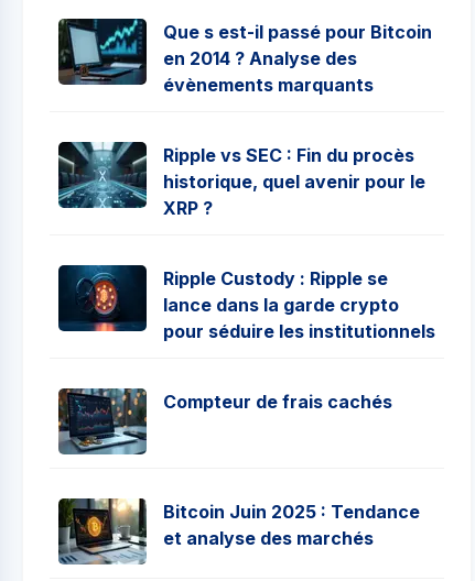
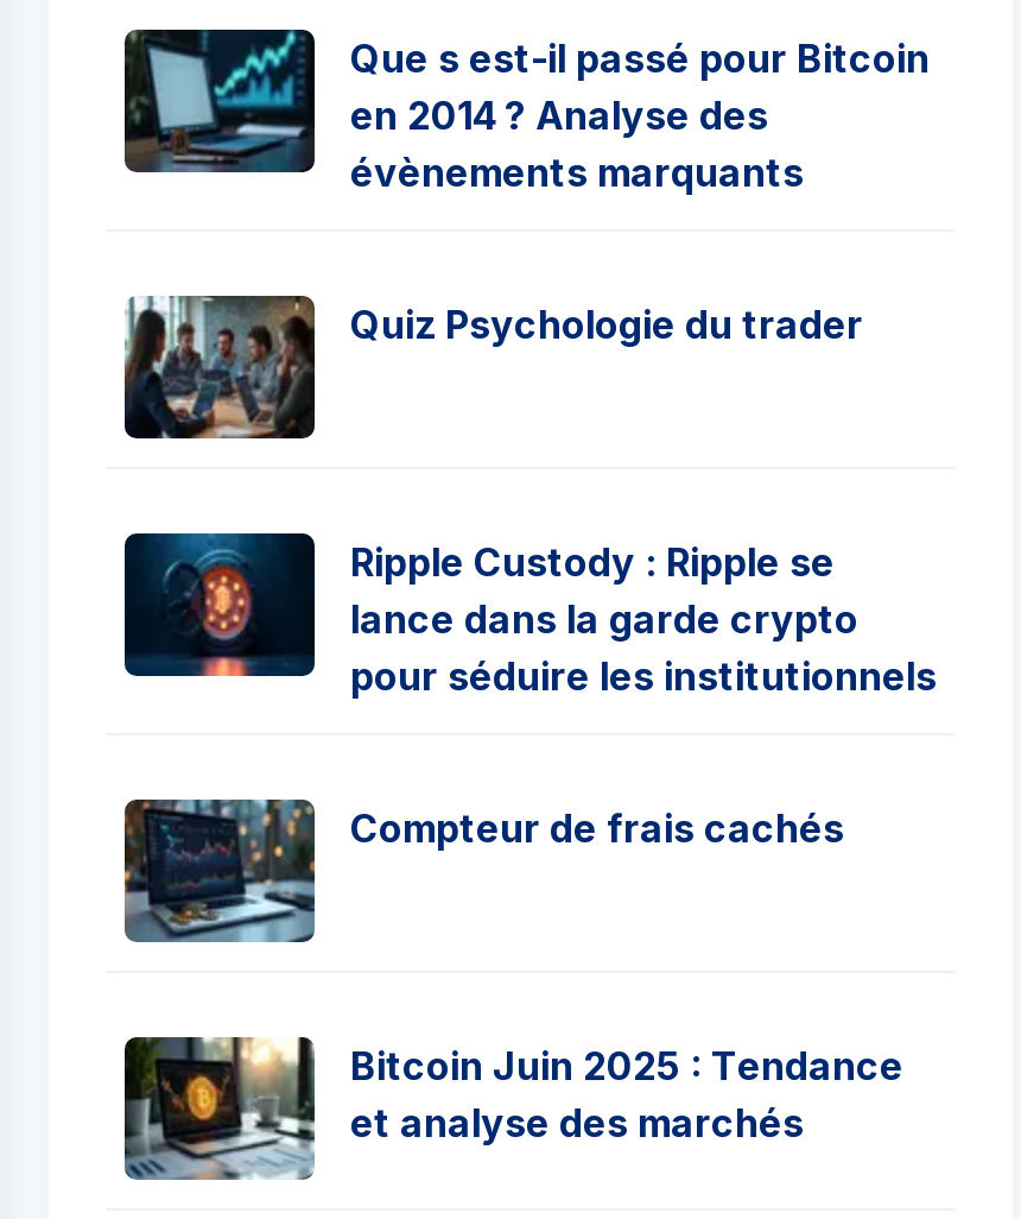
[57,141,425,219] [image] | Ripple vs SEC : Fin du procès | historique, quel avenir pour le | XRP ? -> [125,293,863,438] [image] | Quiz Psychologie du trader

